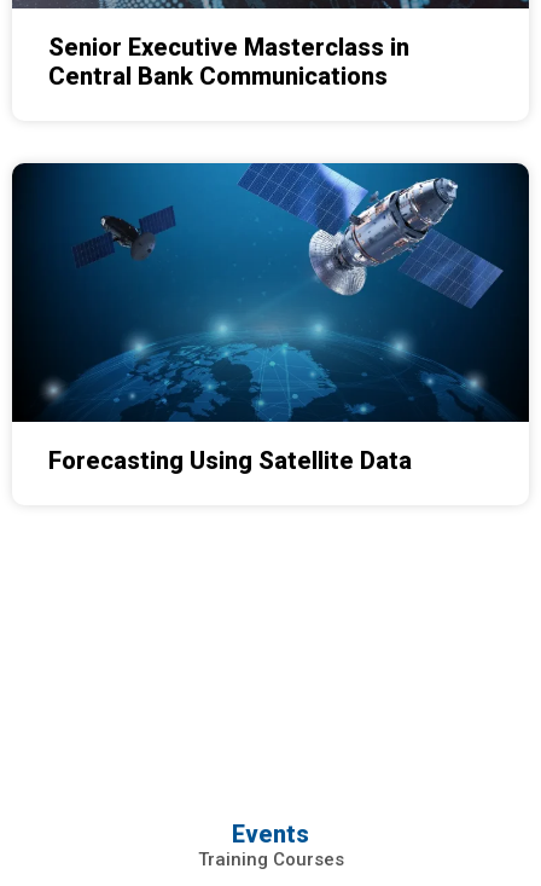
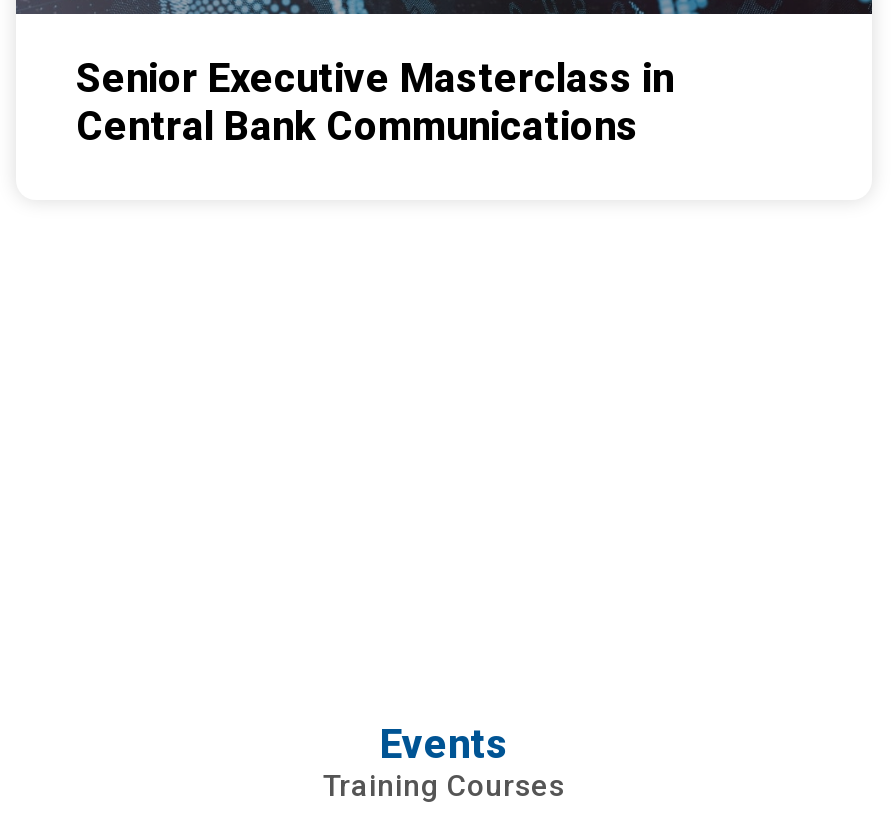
[11,162,530,476] [image] | Forecasting Using Satellite Data -> none

